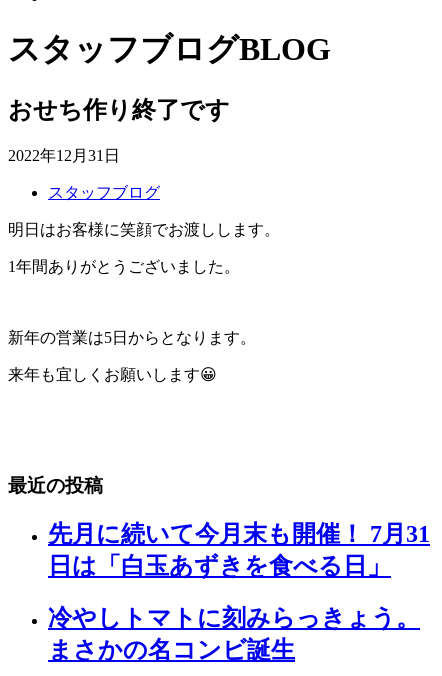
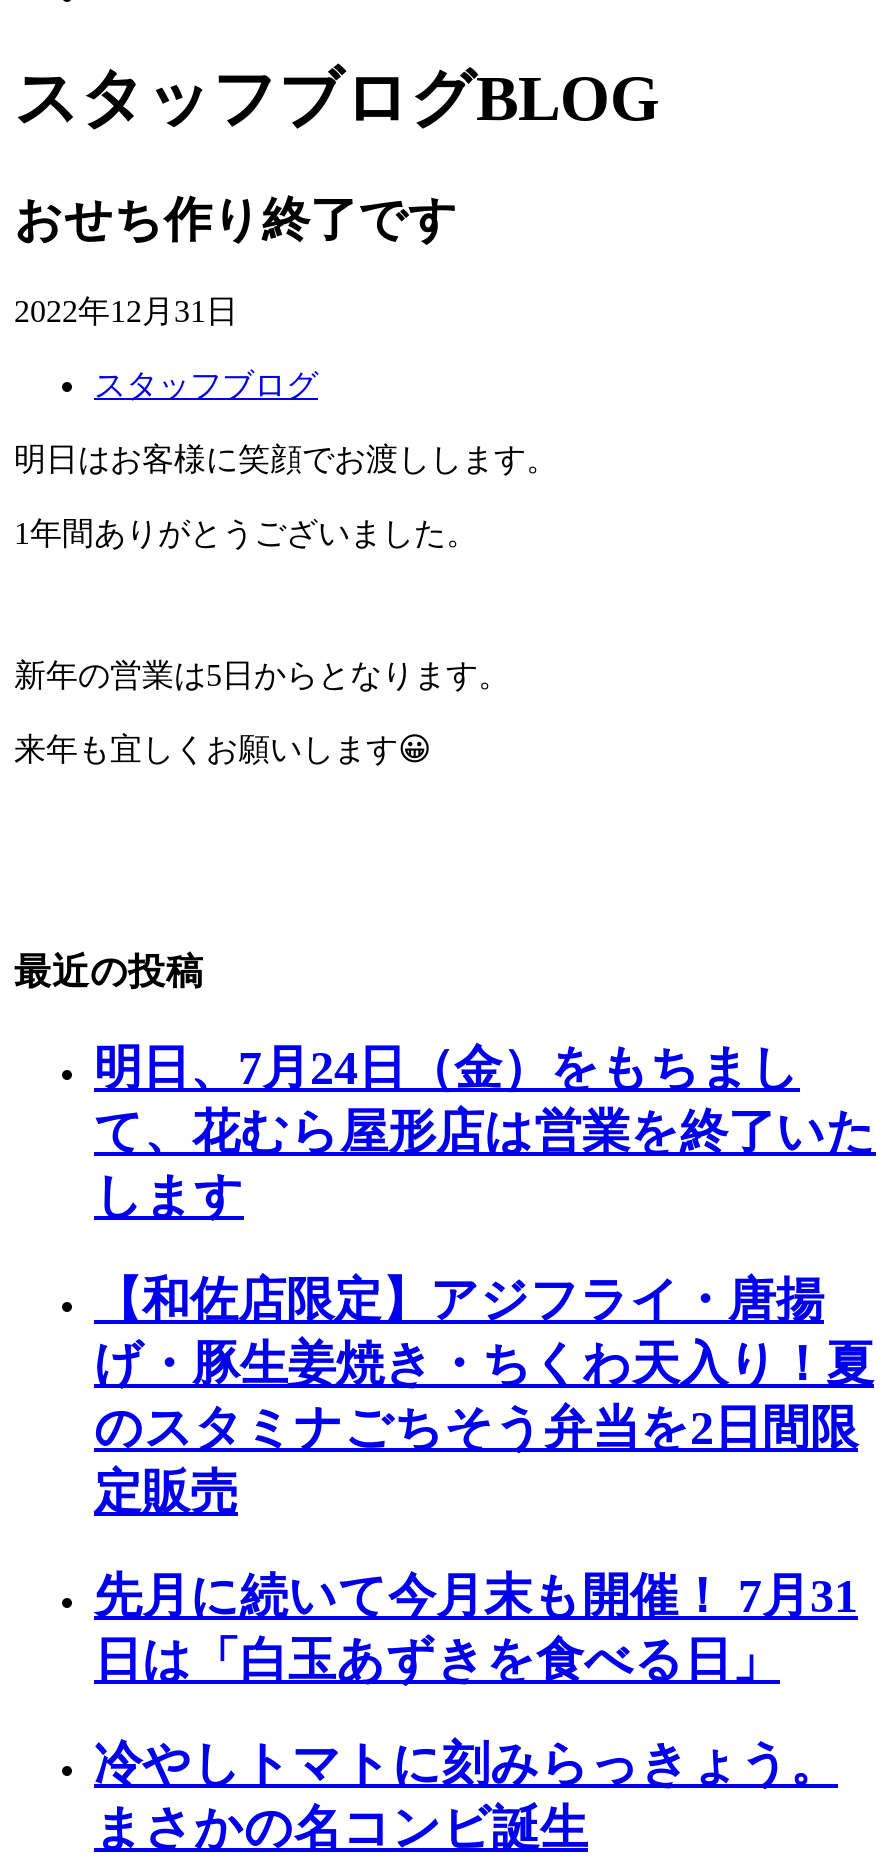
none -> [94,1043,876,1519] 明日、7月24日（金）をもちまし | て、花むら屋形店は営業を終了いた | します | 【和佐店限定】アジフライ・唐揚 | げ・豚生姜焼き・ちくわ天入り！夏 | のスタミナごちそう弁当を2日間限 | 定販売

